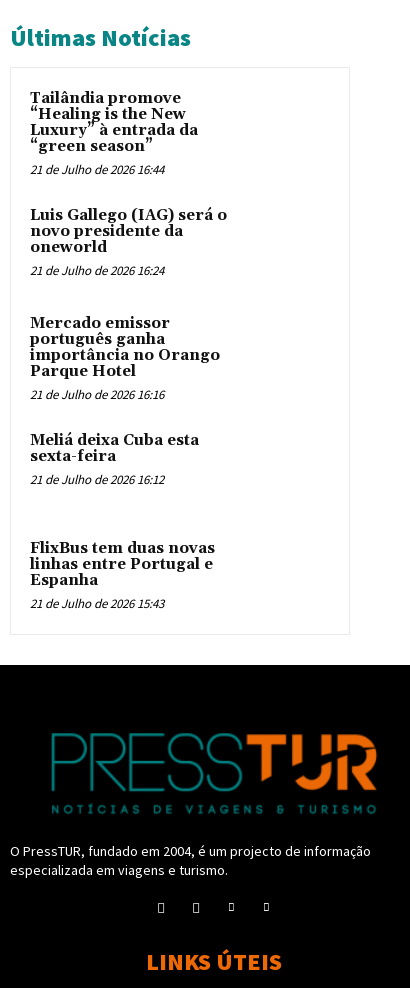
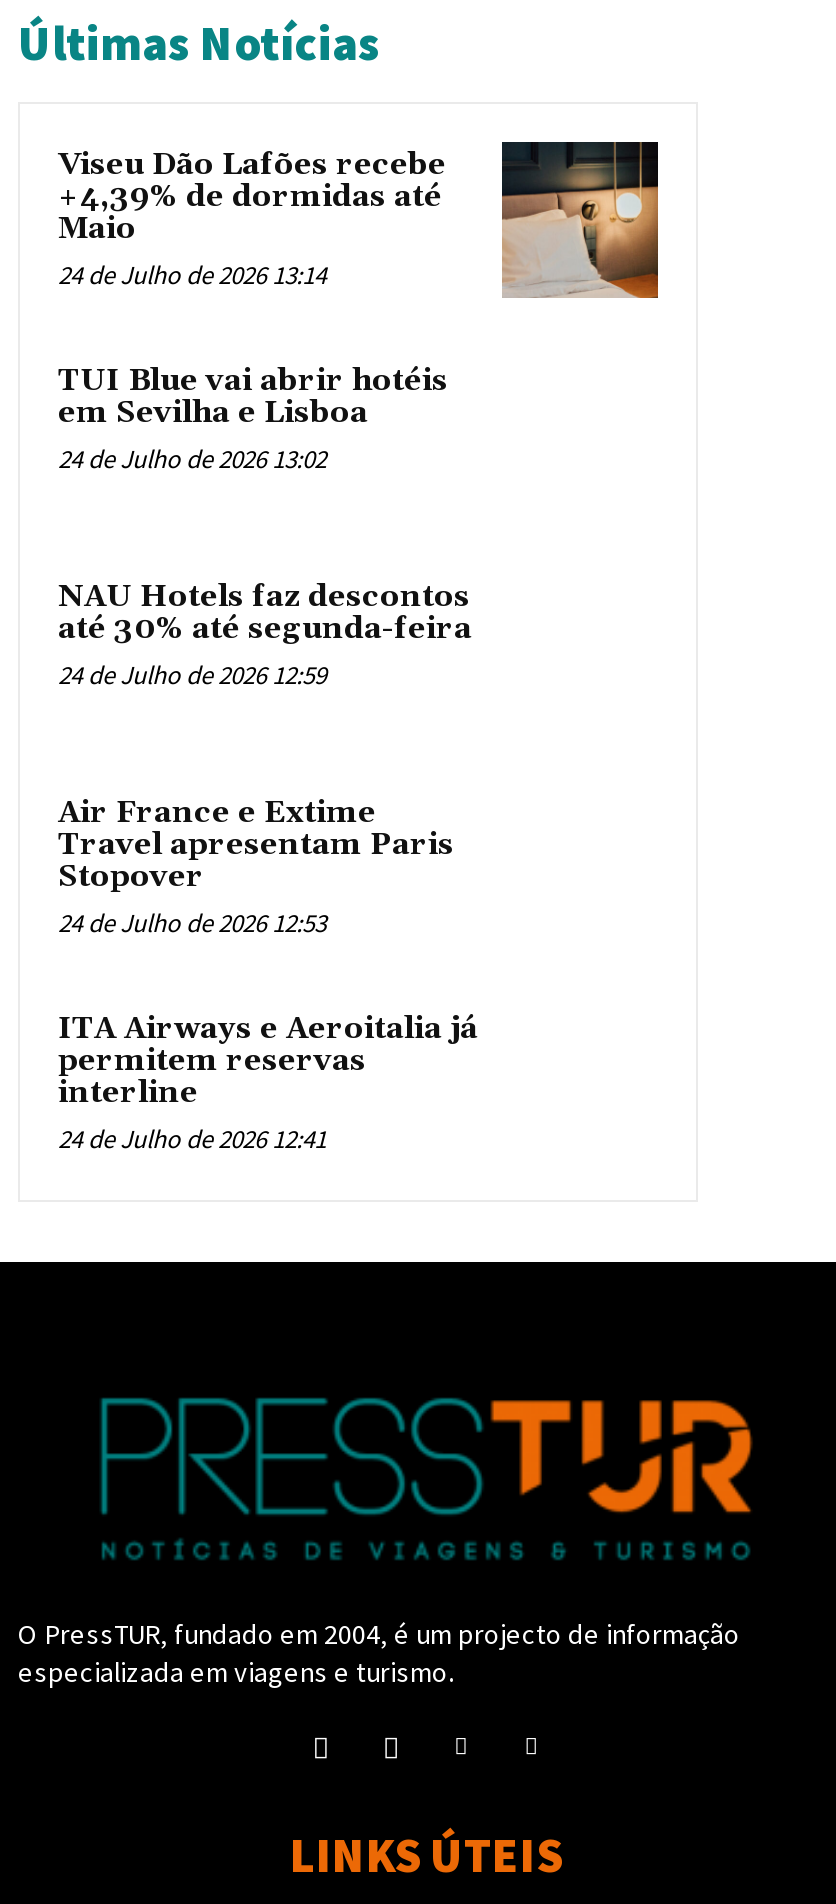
none -> [500,140,660,300] [image]
[30,89,198,178] Tailândia promove | “Healing is the New | Luxury” à entrada da | “green season” | 21 de Julho de 2026 16:44 -> [58,147,446,293] Viseu Dão Lafões recebe | +4,39% de dormidas até | Maio | 24 de Julho de 2026 13:14
[30,206,227,279] Luis Gallego (IAG) será o | novo presidente da | oneworld | 21 de Julho de 2026 16:24 -> [58,363,448,477] TUI Blue vai abrir hotéis | em Sevilha e Lisboa | 24 de Julho de 2026 13:02
[30,314,220,403] Mercado emissor | português ganha | importância no Orango | Parque Hotel | 21 de Julho de 2026 16:16 -> [58,579,472,693] NAU Hotels faz descontos | até 30% até segunda-feira | 24 de Julho de 2026 12:59
[30,431,199,488] Meliá deixa Cuba esta | sexta-feira | 21 de Julho de 2026 16:12 -> [58,795,454,941] Air France e Extime | Travel apresentam Paris | Stopover | 24 de Julho de 2026 12:53
[30,539,215,612] FlixBus tem duas novas | linhas entre Portugal e | Espanha | 21 de Julho de 2026 15:43 -> [58,1011,478,1157] ITA Airways e Aeroitalia já | permitem reservas | interline | 24 de Julho de 2026 12:41

